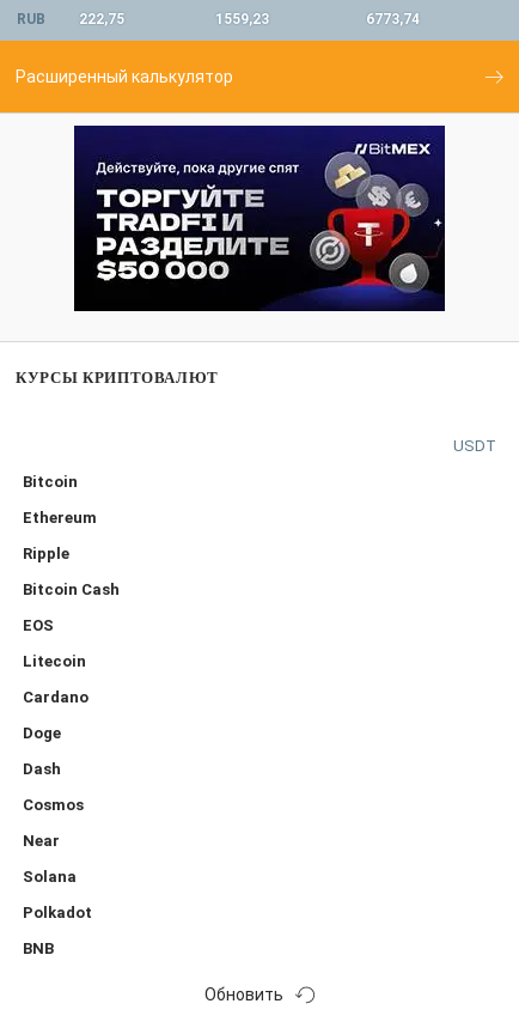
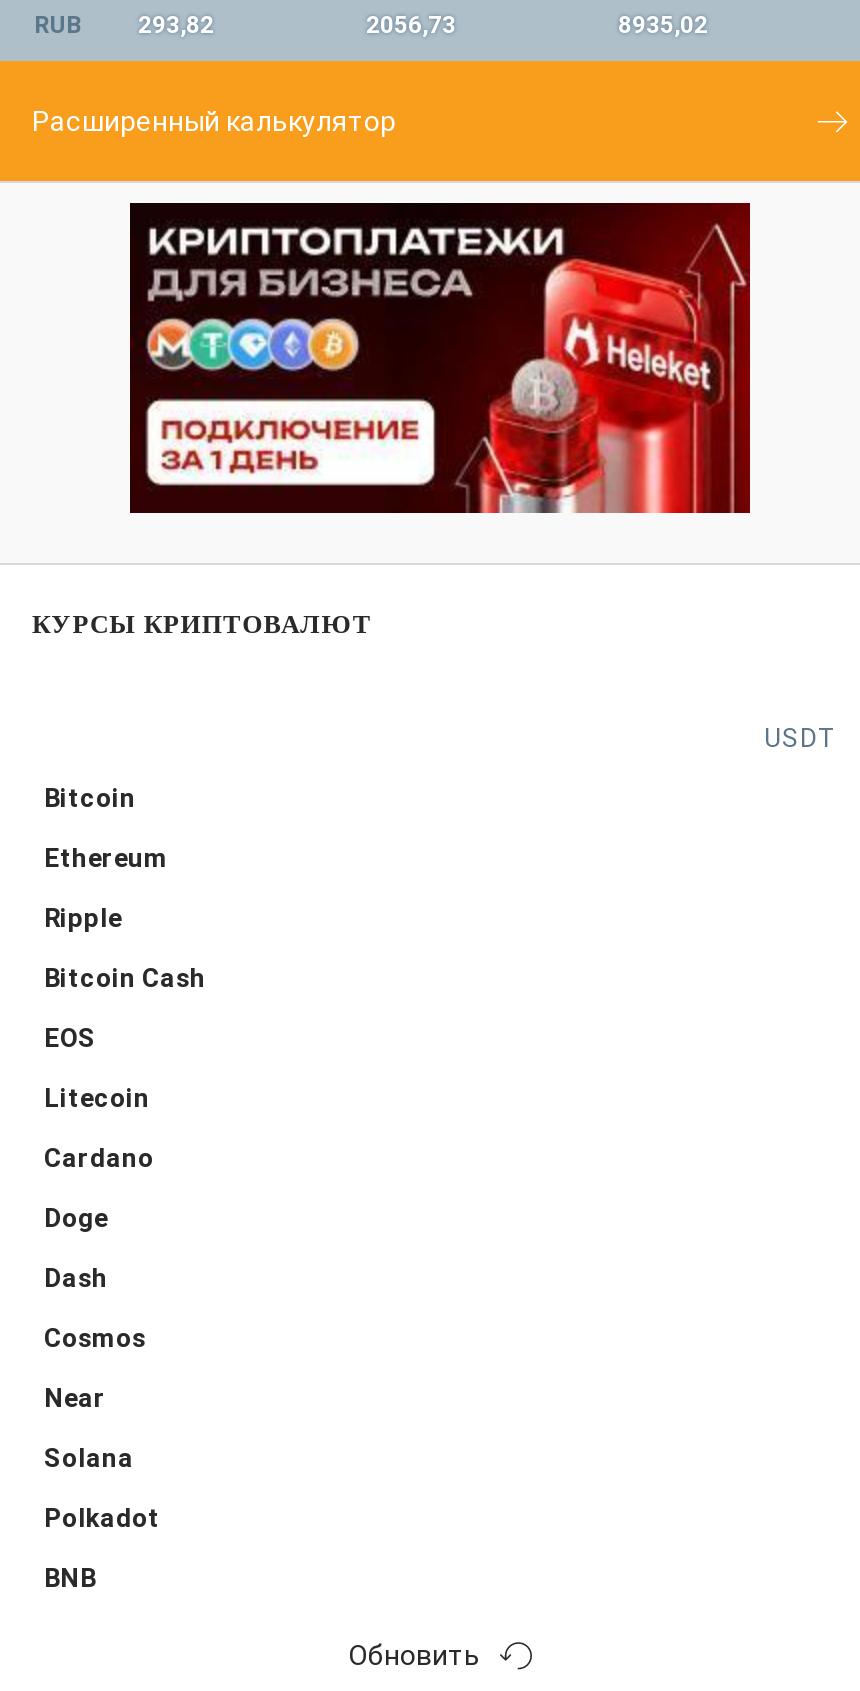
[17,11,124,28] RUB 222,75 -> [34,11,214,39] RUB 293,82
[215,11,269,28] 1559,23 -> [366,11,456,39] 2056,73
[366,11,420,28] 6773,74 -> [618,11,708,39] 8935,02
[74,124,446,312] [image] -> [130,201,752,515] [image]

